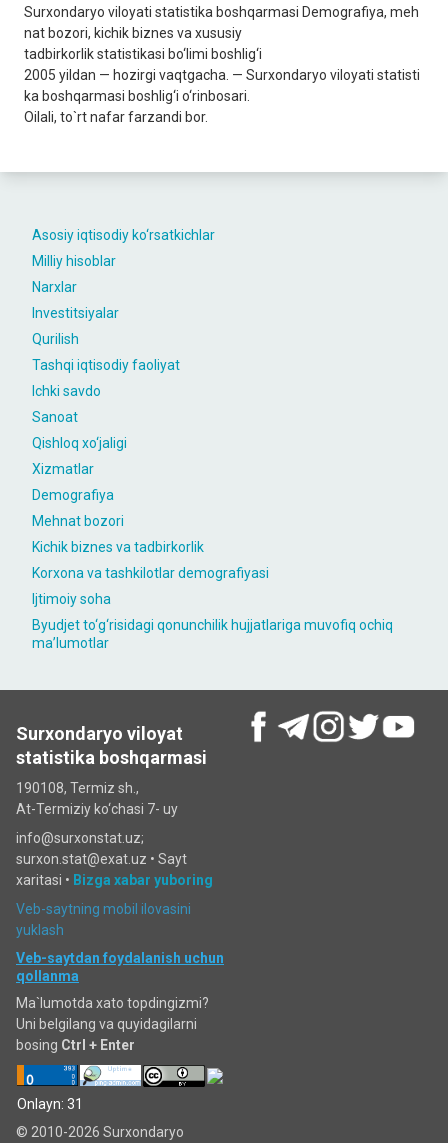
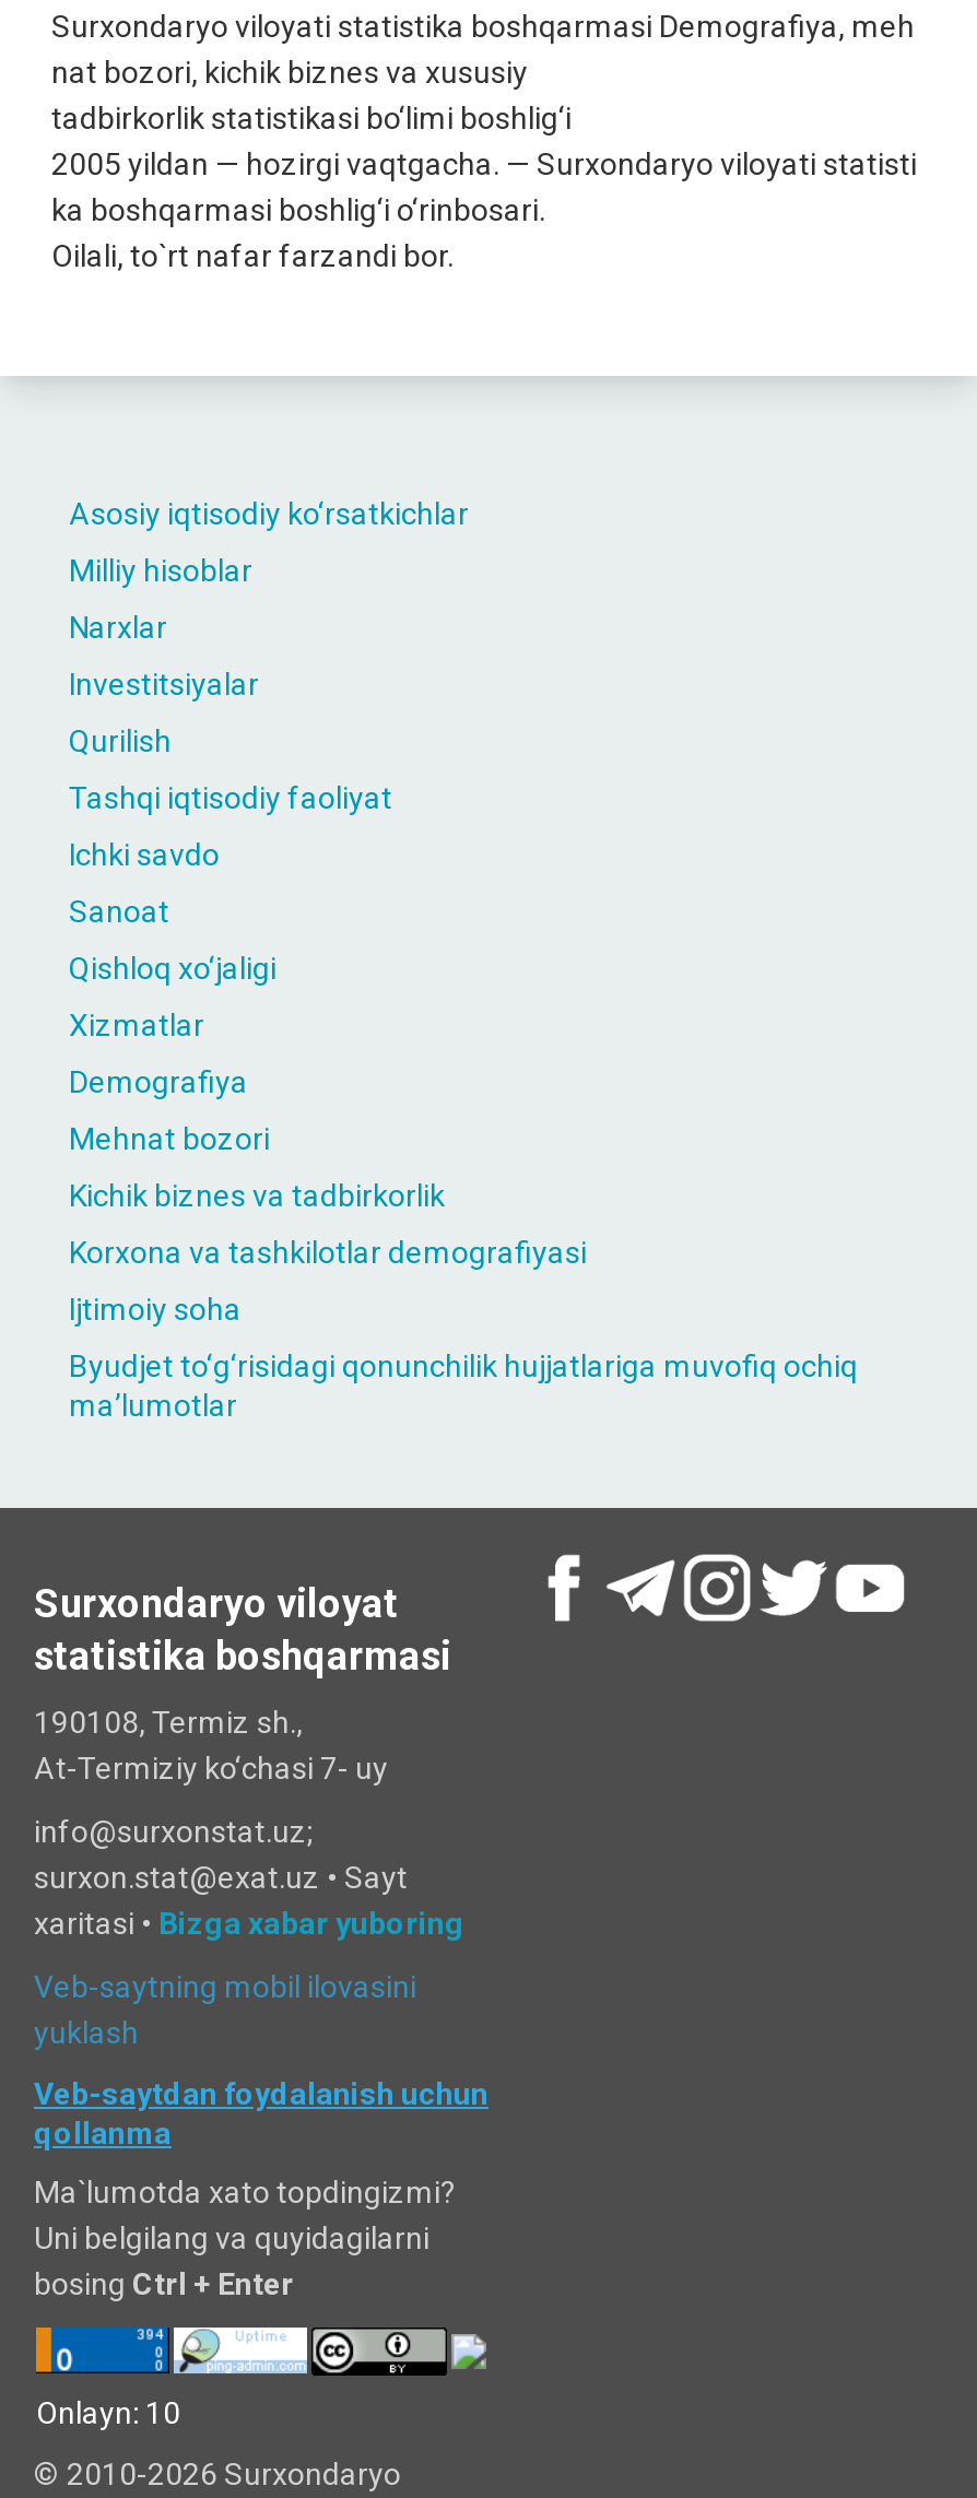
[17,1096,83,1112] Onlayn: 31 -> [36,2396,180,2431] Onlayn: 10

